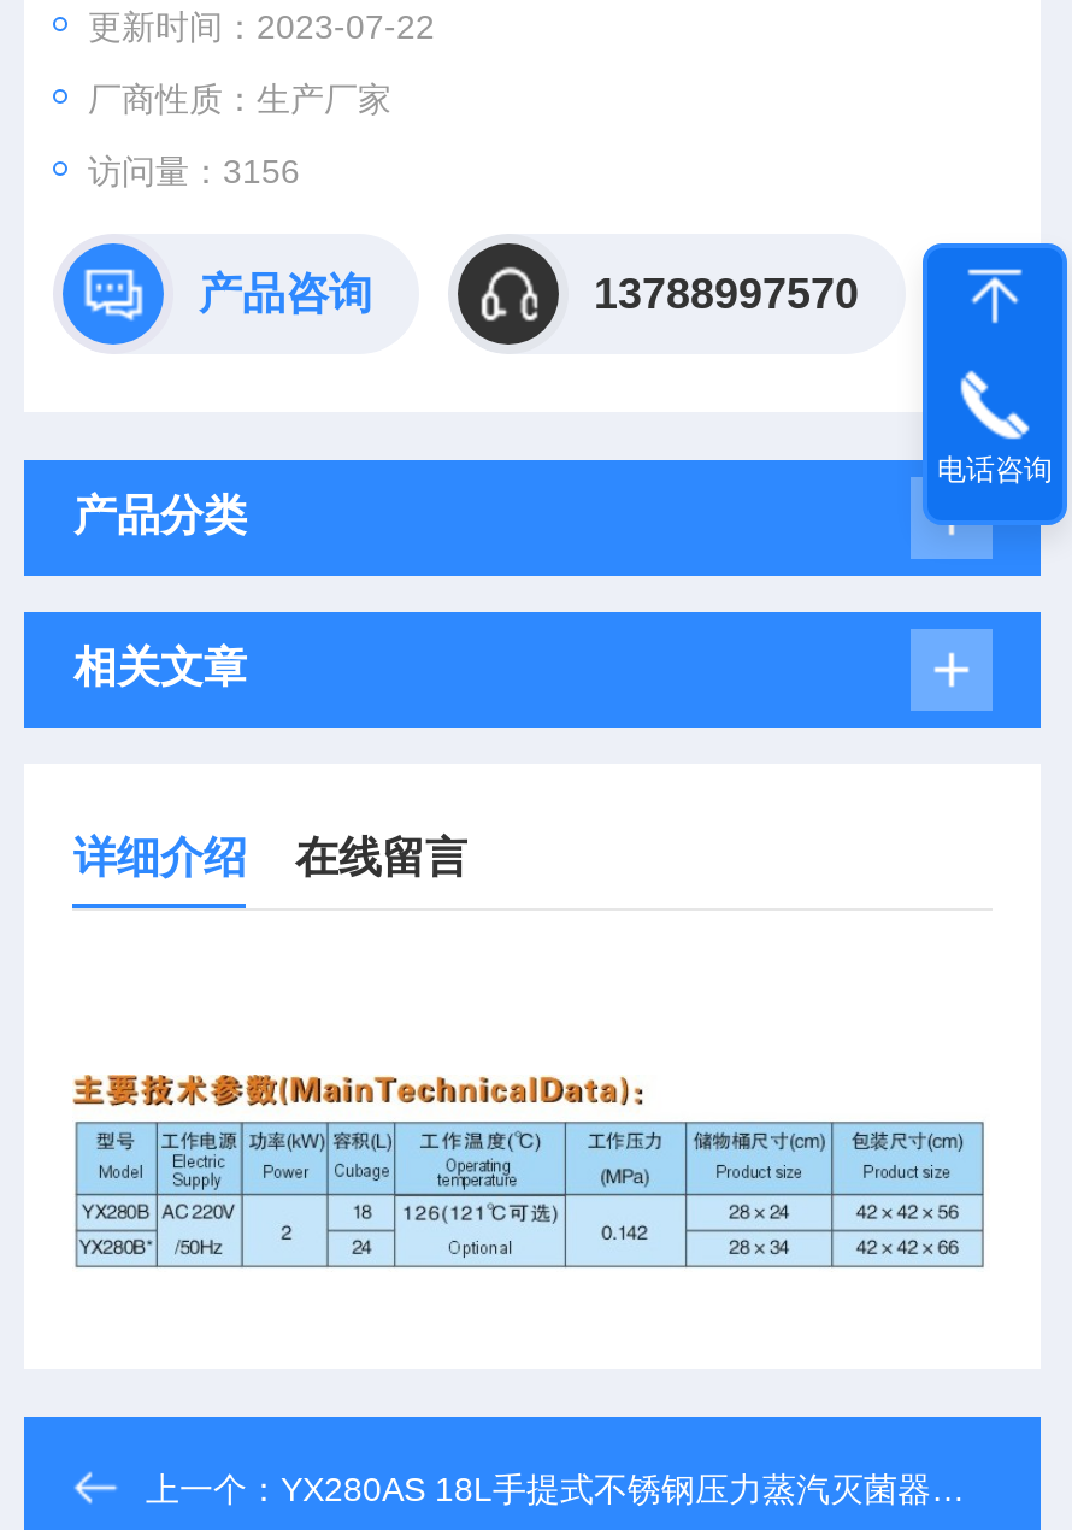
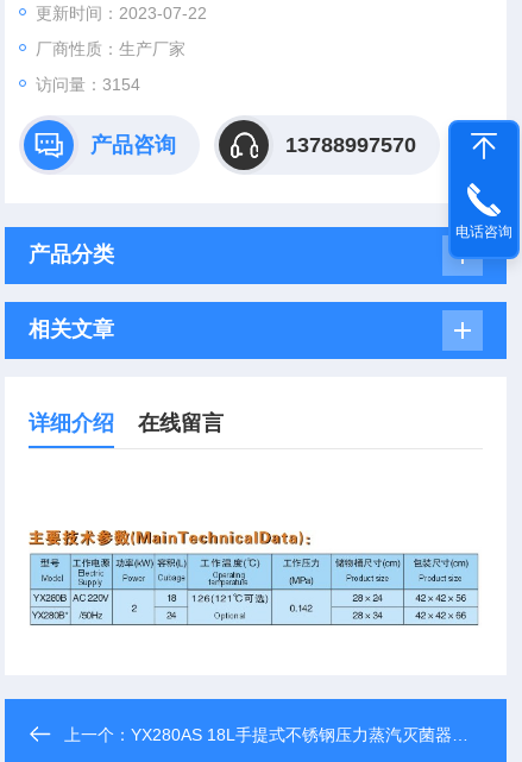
[88,152,300,190] 访问量：3156 -> [36,75,141,94] 访问量：3154

